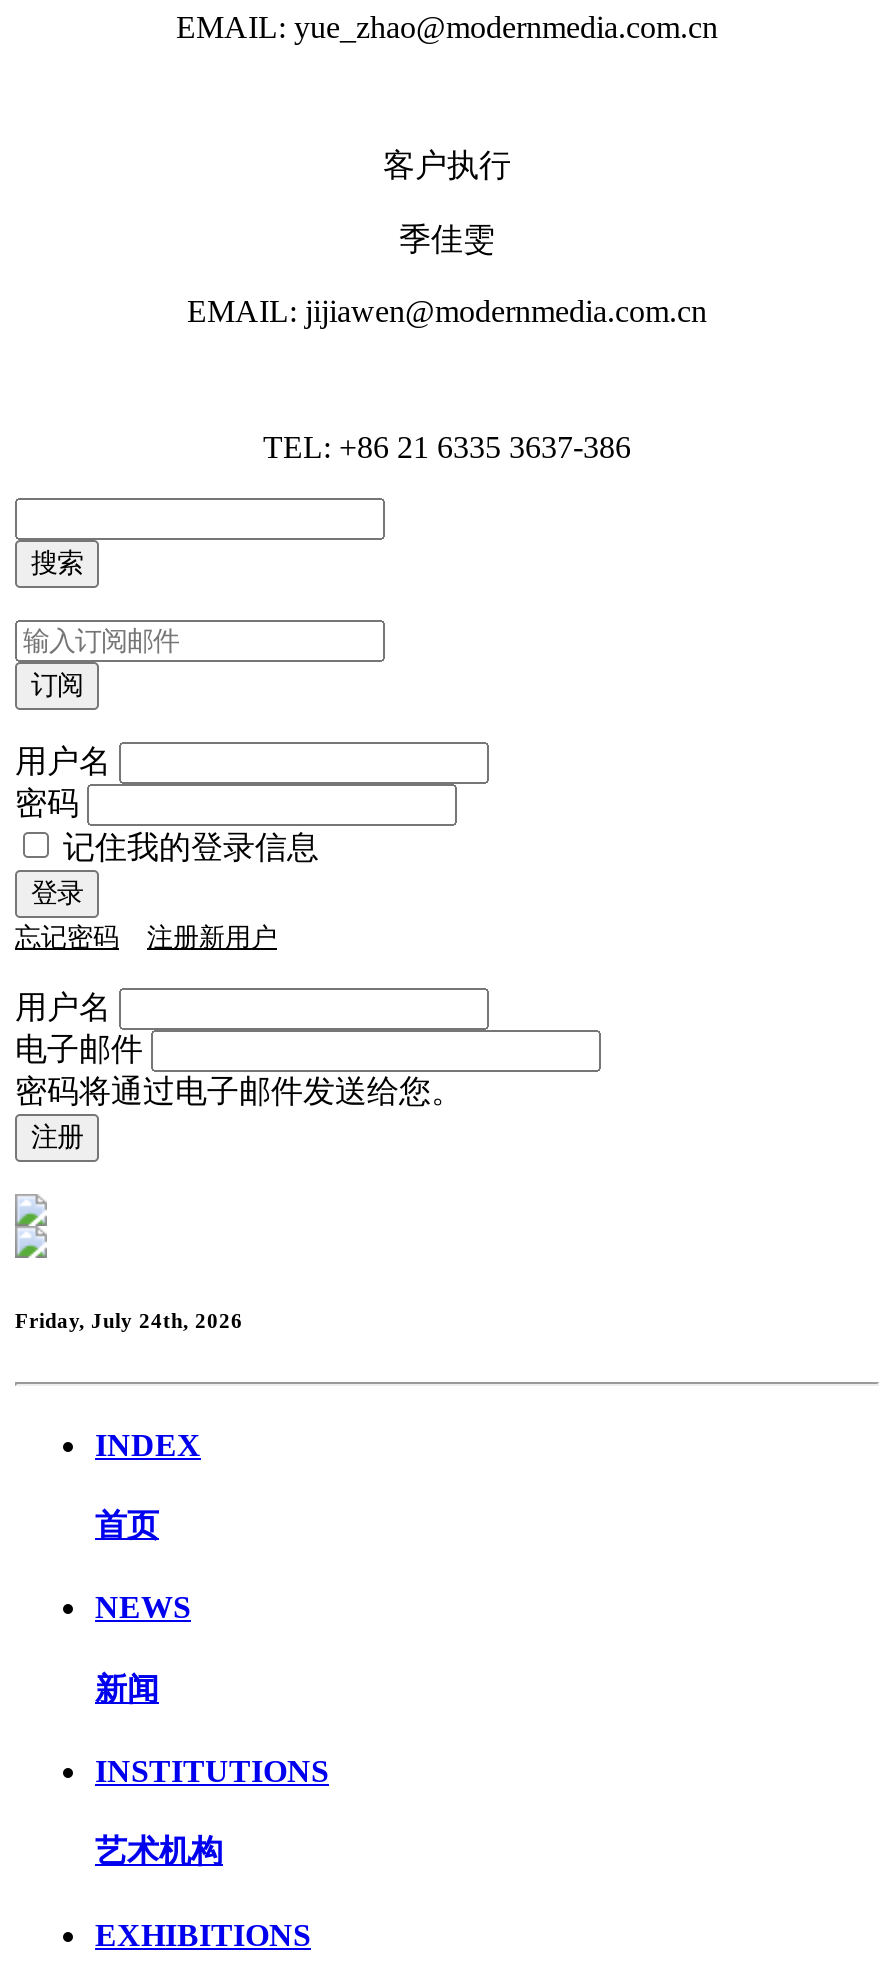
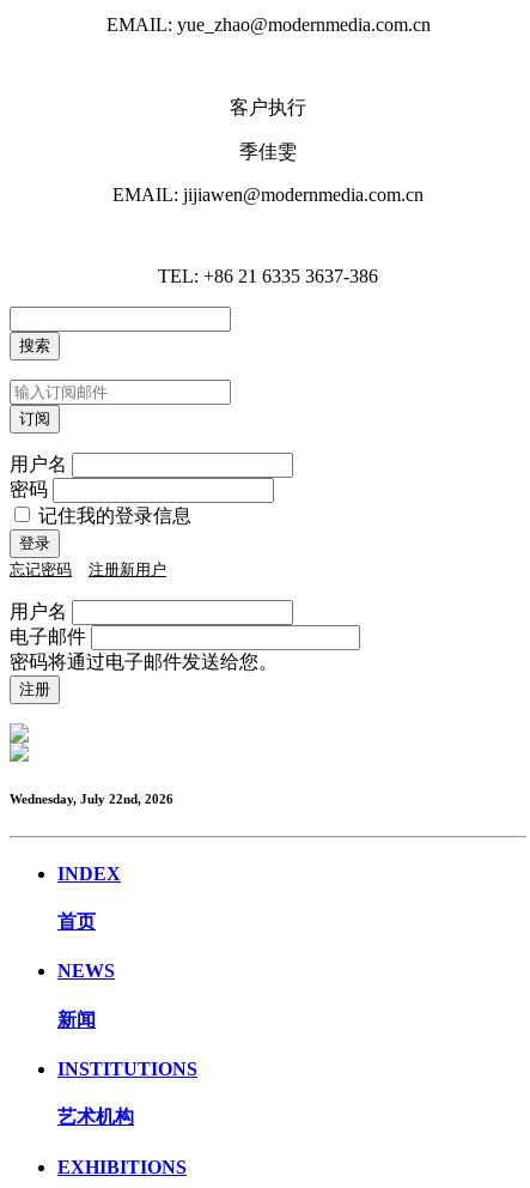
[15,1307,243,1331] Friday, July 24th, 2026 -> [10,791,173,806] Wednesday, July 22nd, 2026

